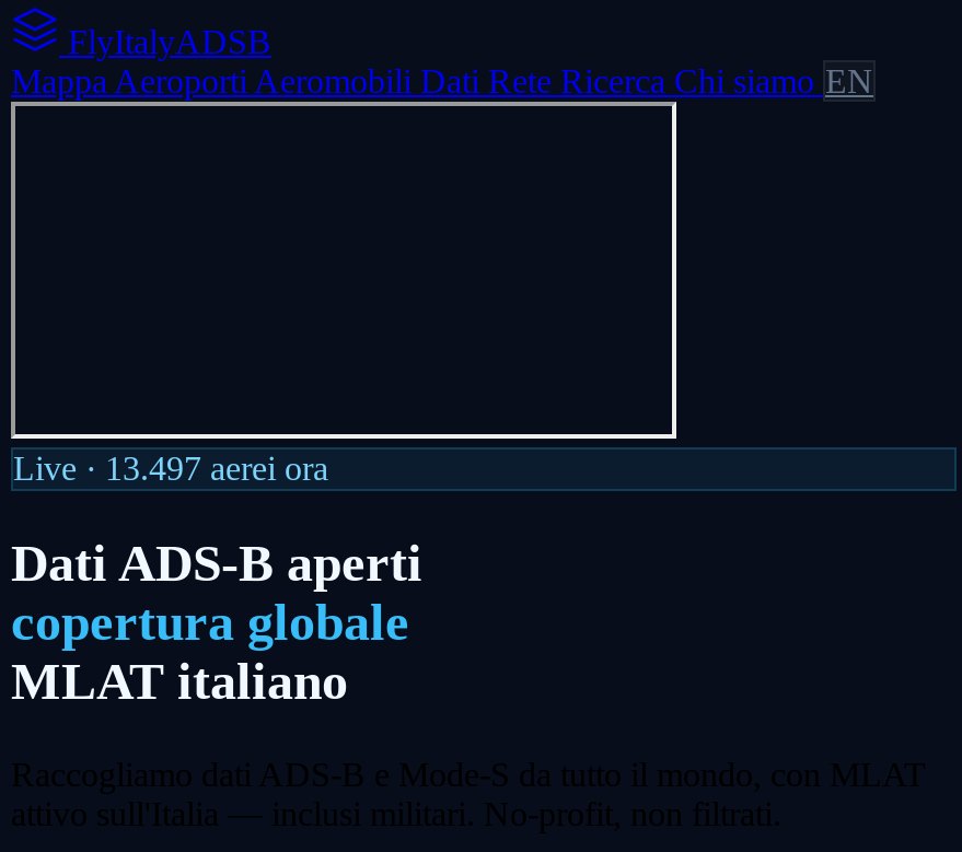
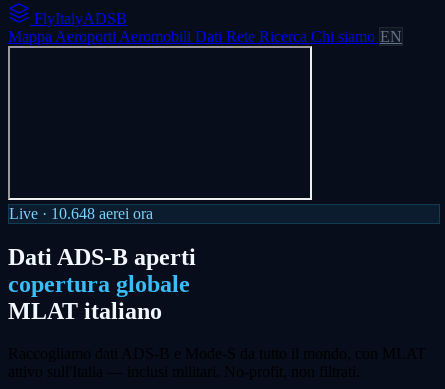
[13,450,328,487] Live · 13.497 aerei ora -> [9,205,153,222] Live · 10.648 aerei ora

